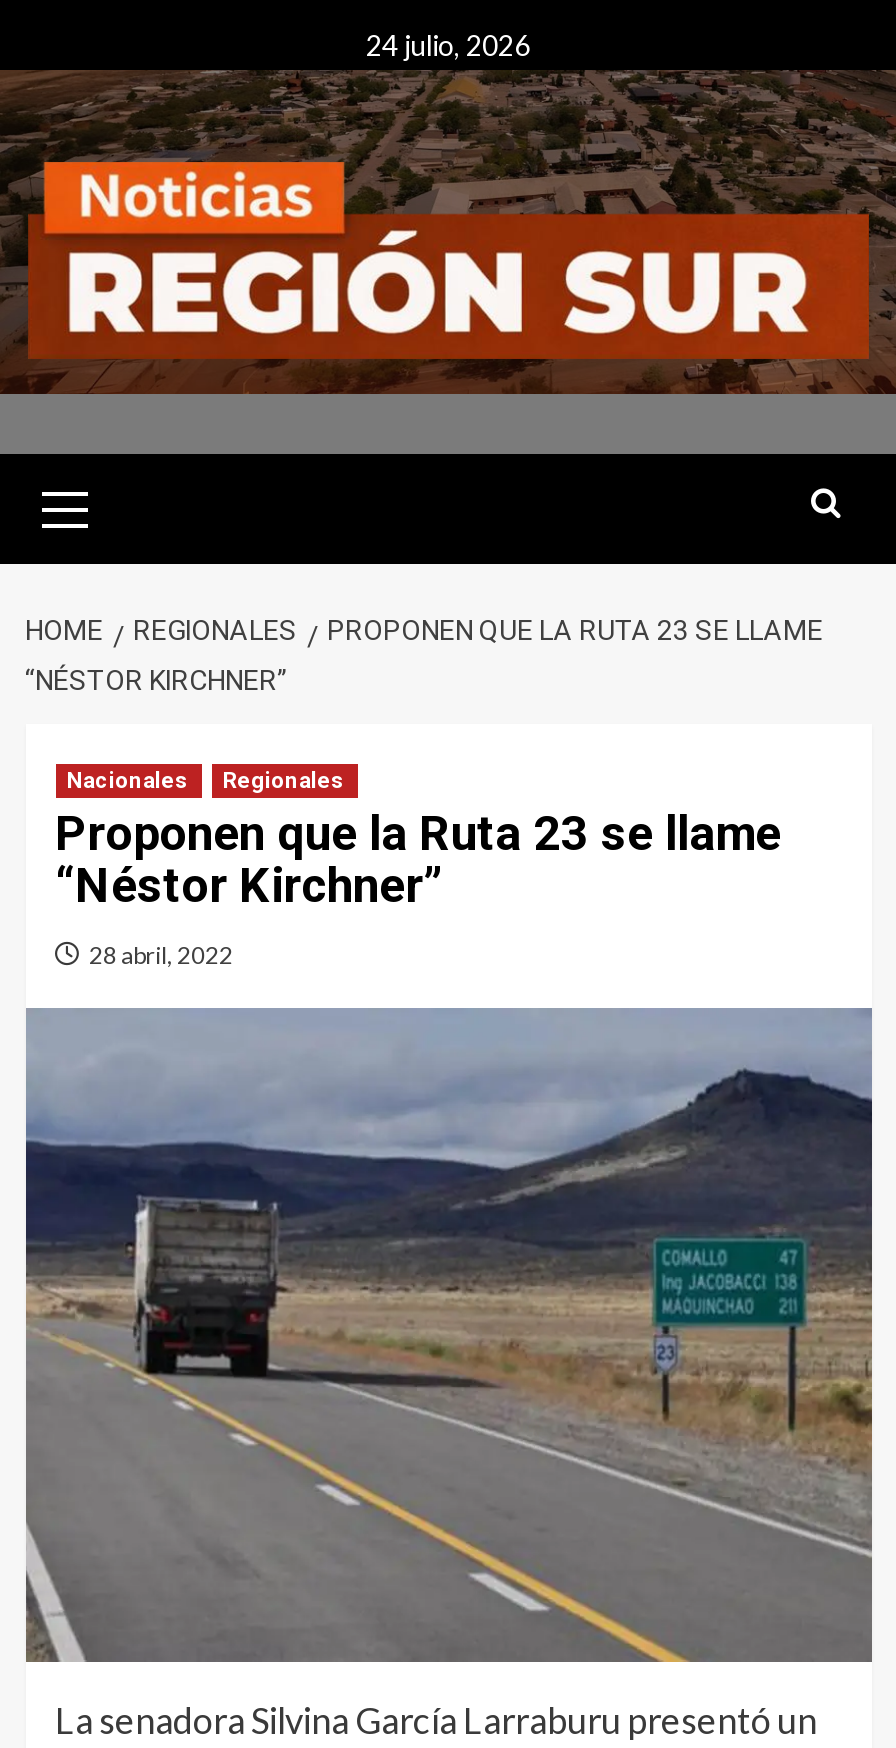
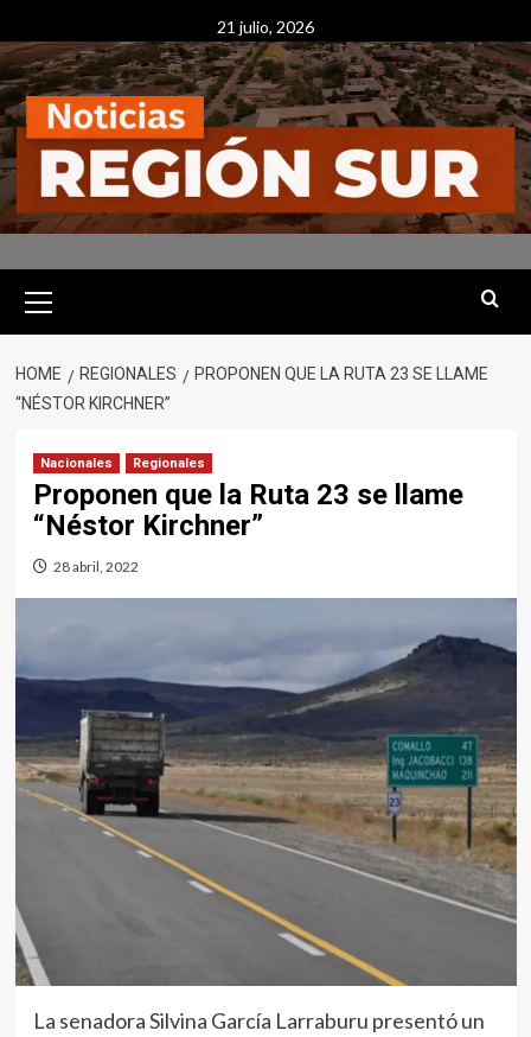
[366,28,530,62] 24 julio, 2026 -> [217,17,314,37] 21 julio, 2026

